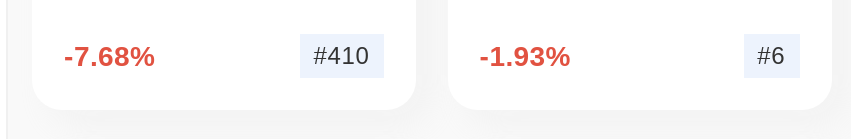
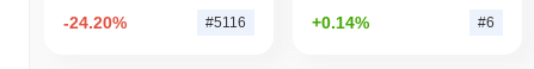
[64,39,370,71] -7.68% | #410 -> [63,13,246,32] -24.20% | #5116
[480,39,570,71] -1.93% -> [312,13,369,32] +0.14%

